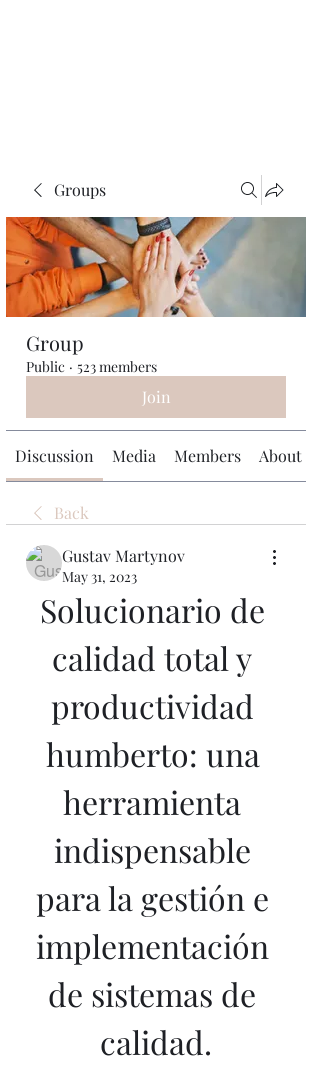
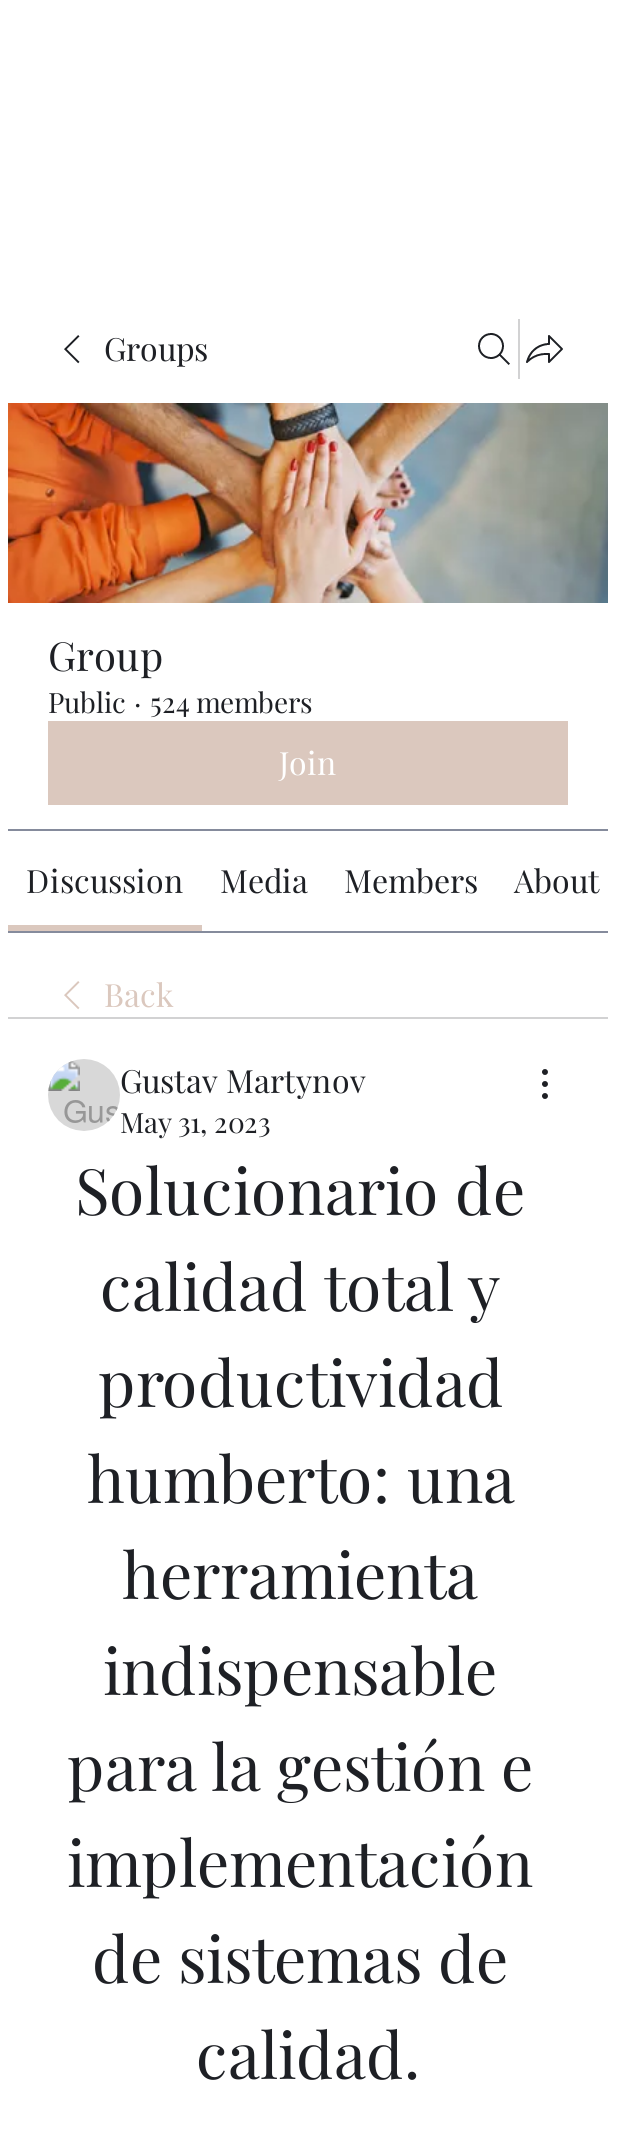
[26,357,157,376] Public · 523 members -> [48,683,312,721] Public · 524 members

